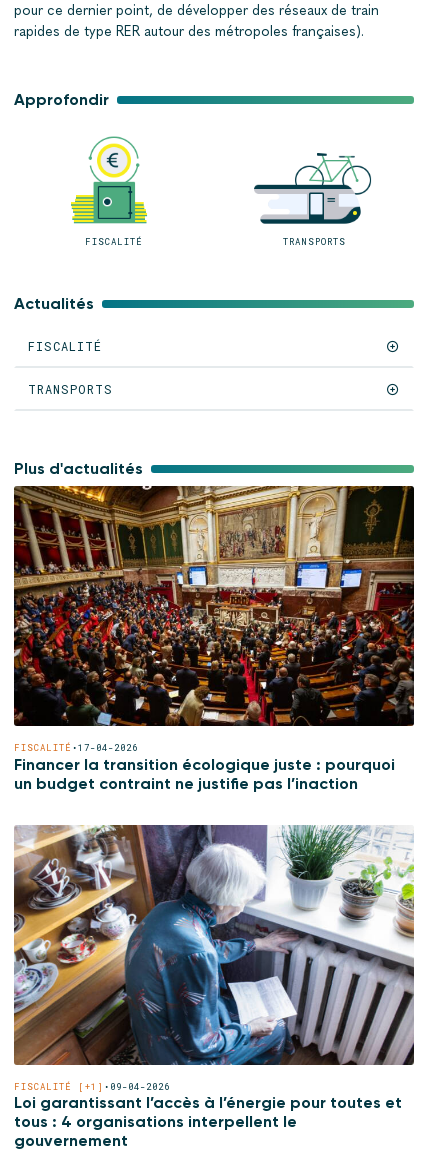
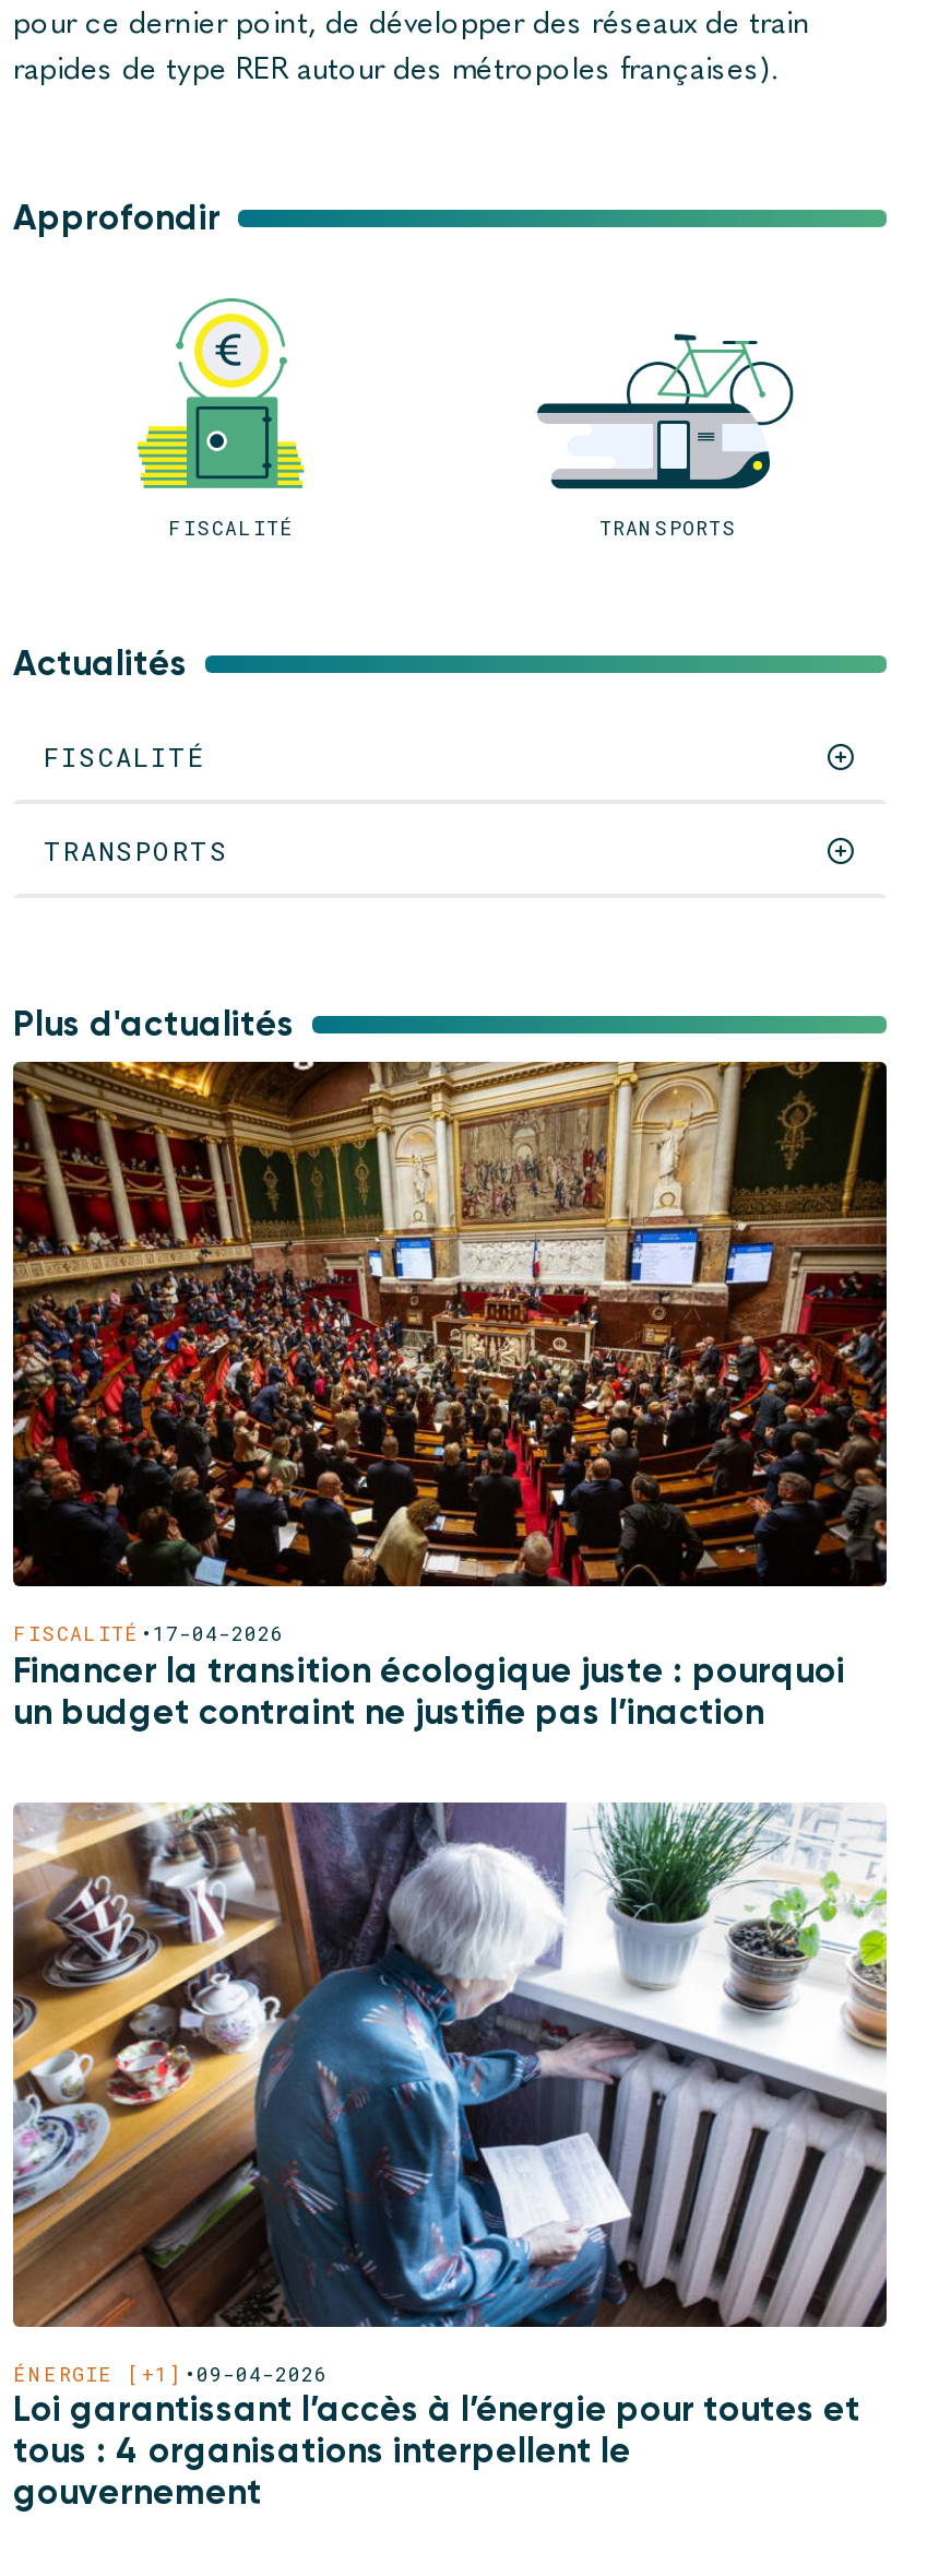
[14,1081,170,1092] FISCALITÉ [+1] • 09-04-2026 -> [13,2361,328,2385] ÉNERGIE [+1] • 09-04-2026

